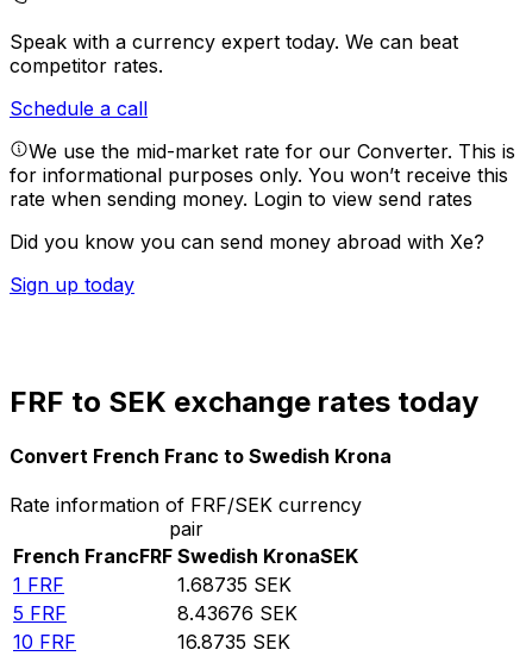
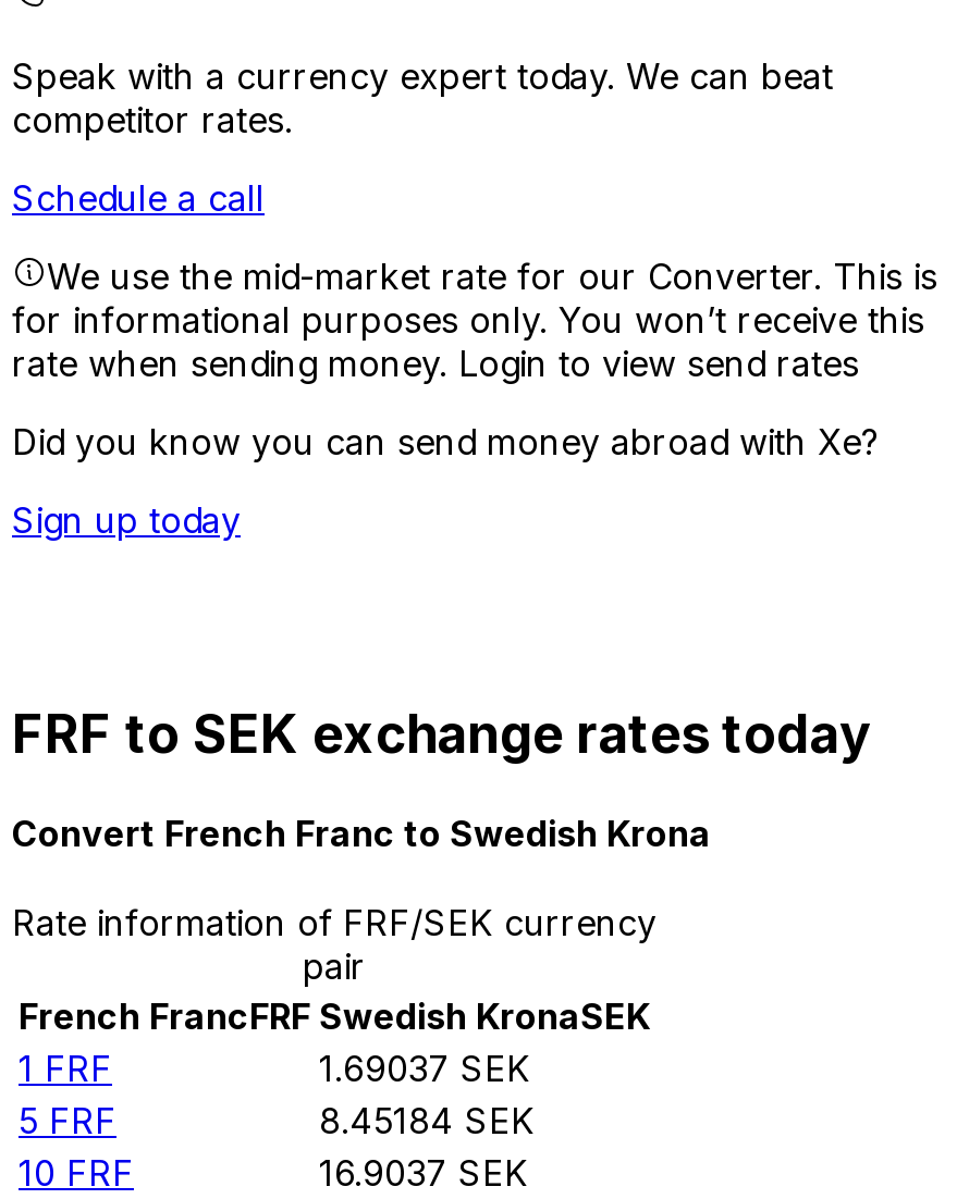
[177,573,292,597] 1.68735 SEK -> [319,1048,530,1091] 1.69037 SEK
[177,602,298,626] 8.43676 SEK -> [319,1100,535,1144] 8.45184 SEK
[177,630,290,654] 16.8735 SEK -> [319,1152,528,1196] 16.9037 SEK

